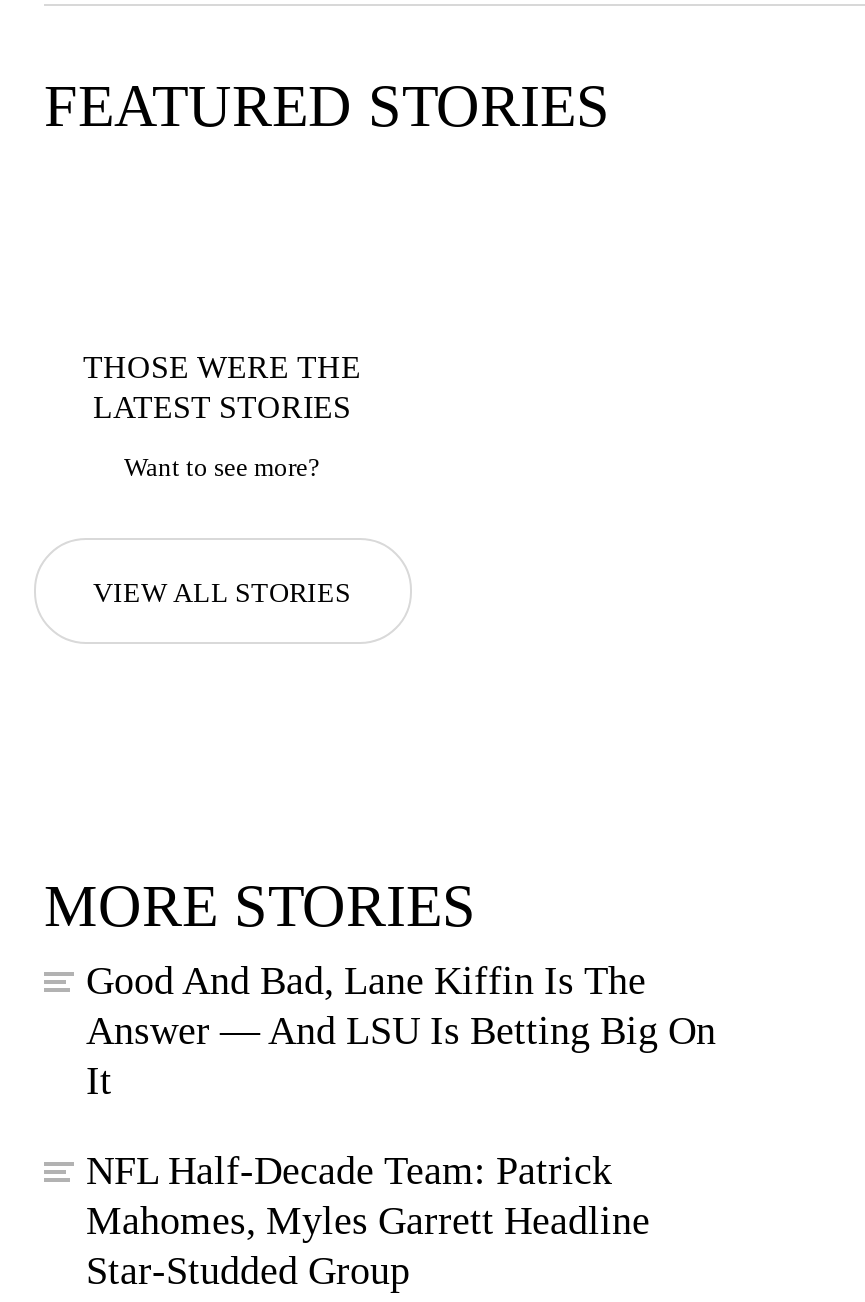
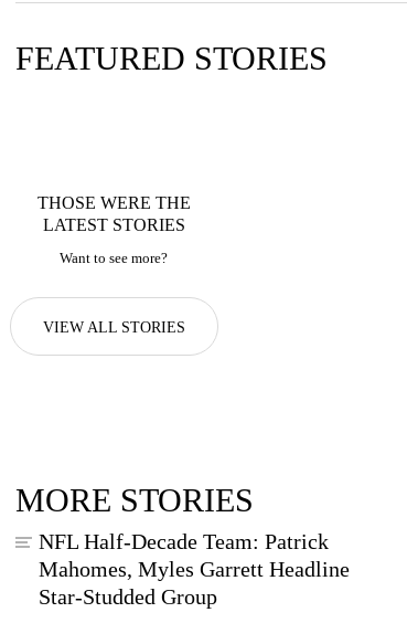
[86,958,716,1102] Good And Bad, Lane Kiffin Is The | Answer — And LSU Is Betting Big On | It -> none

